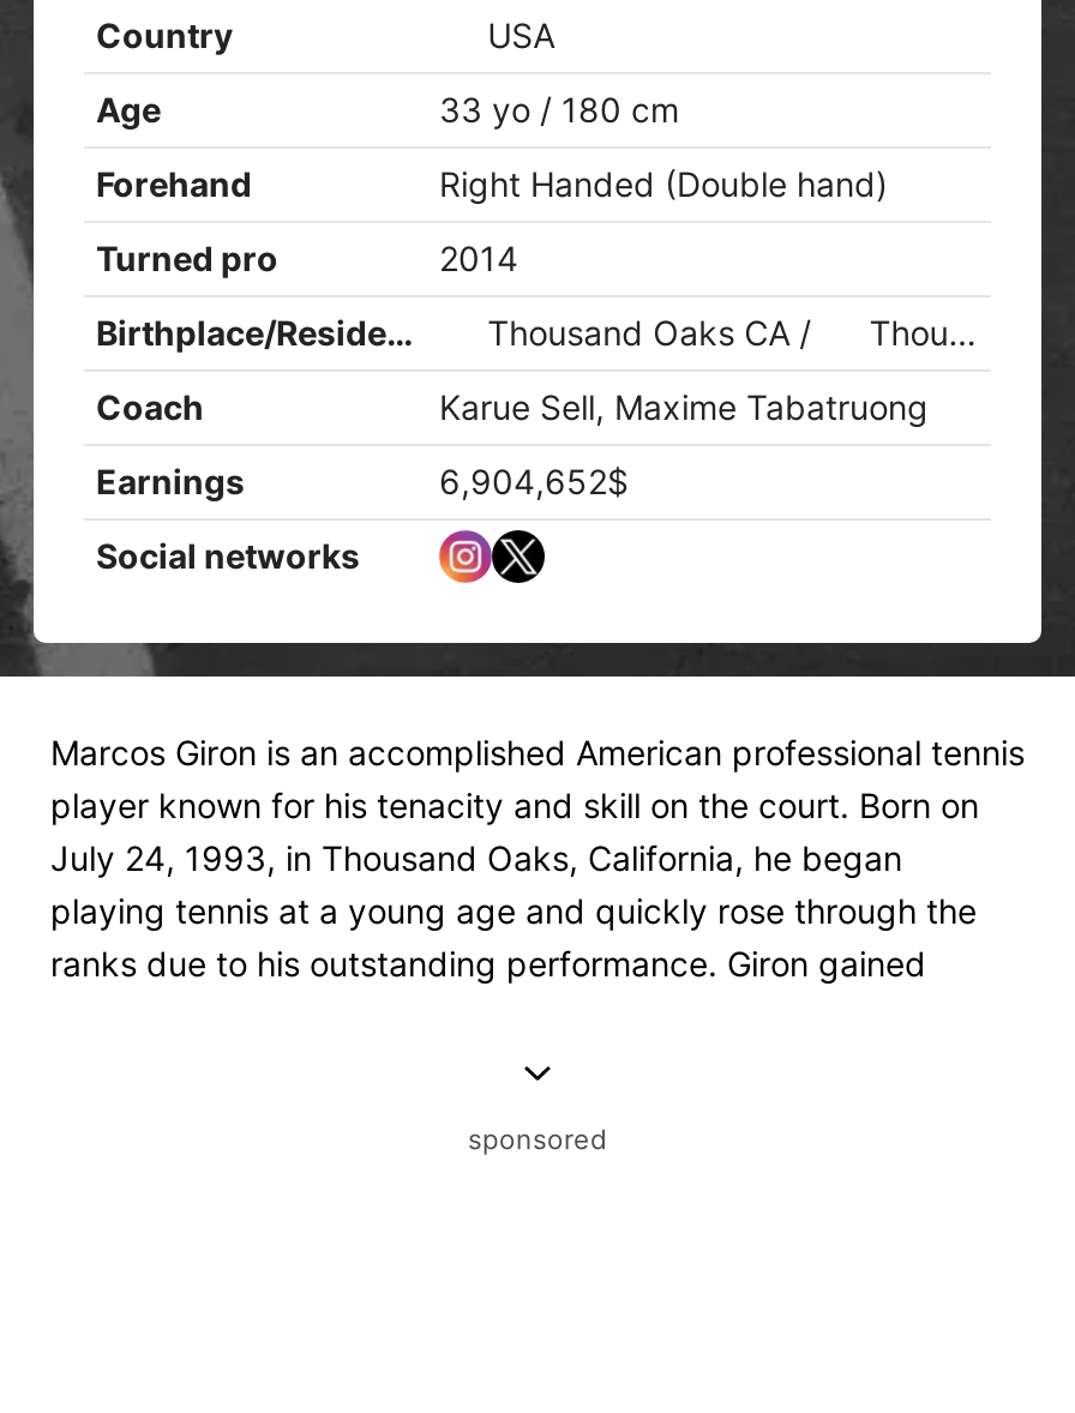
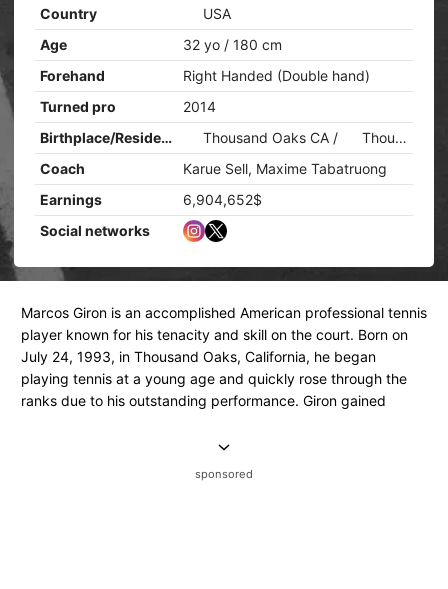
[439,87,679,128] 33 yo / 180 cm -> [183,36,282,53] 32 yo / 180 cm

